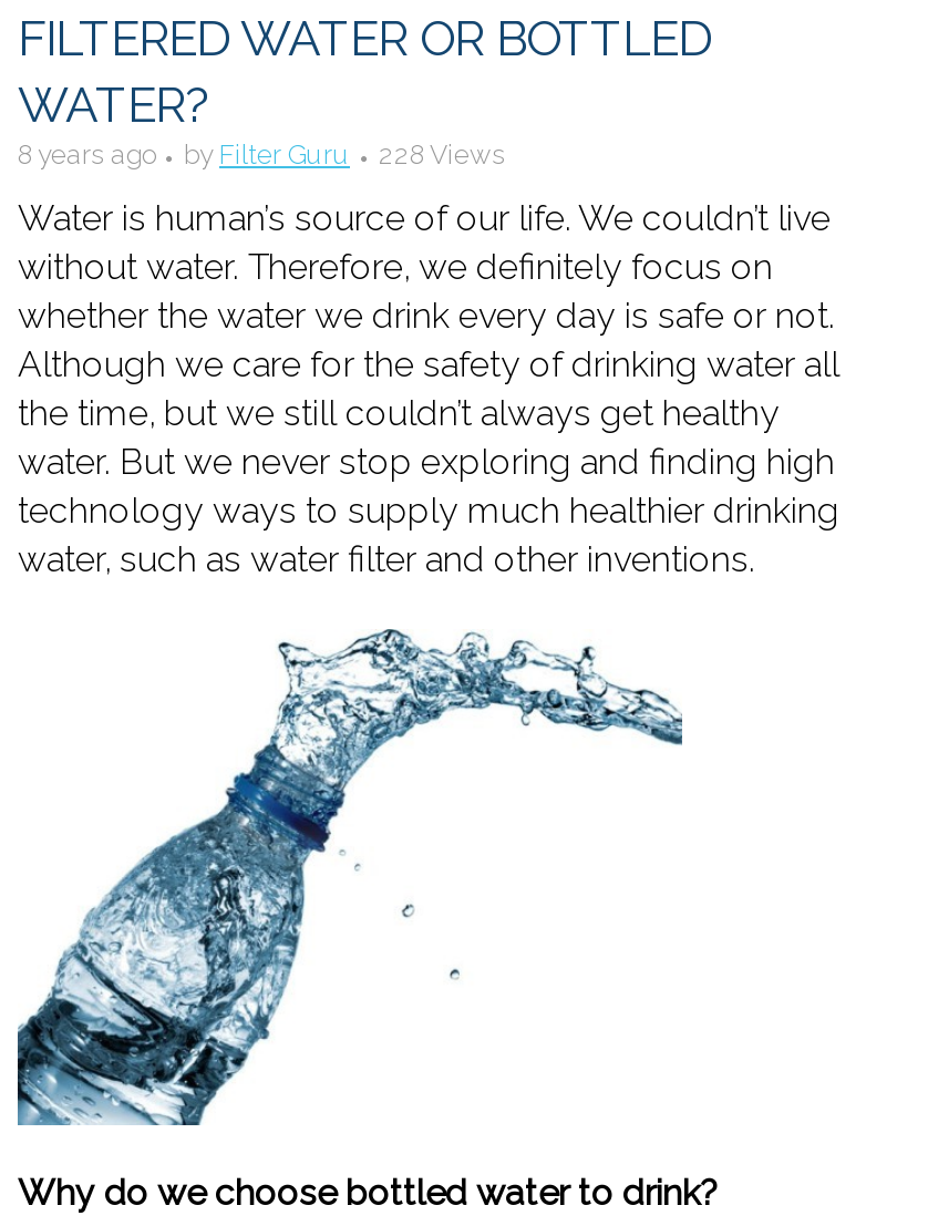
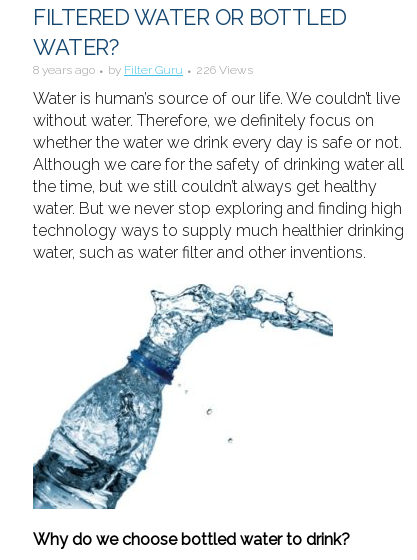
[18,138,505,169] 8 years ago by Filter Guru 228 Views -> [33,62,253,76] 8 years ago by Filter Guru 226 Views

